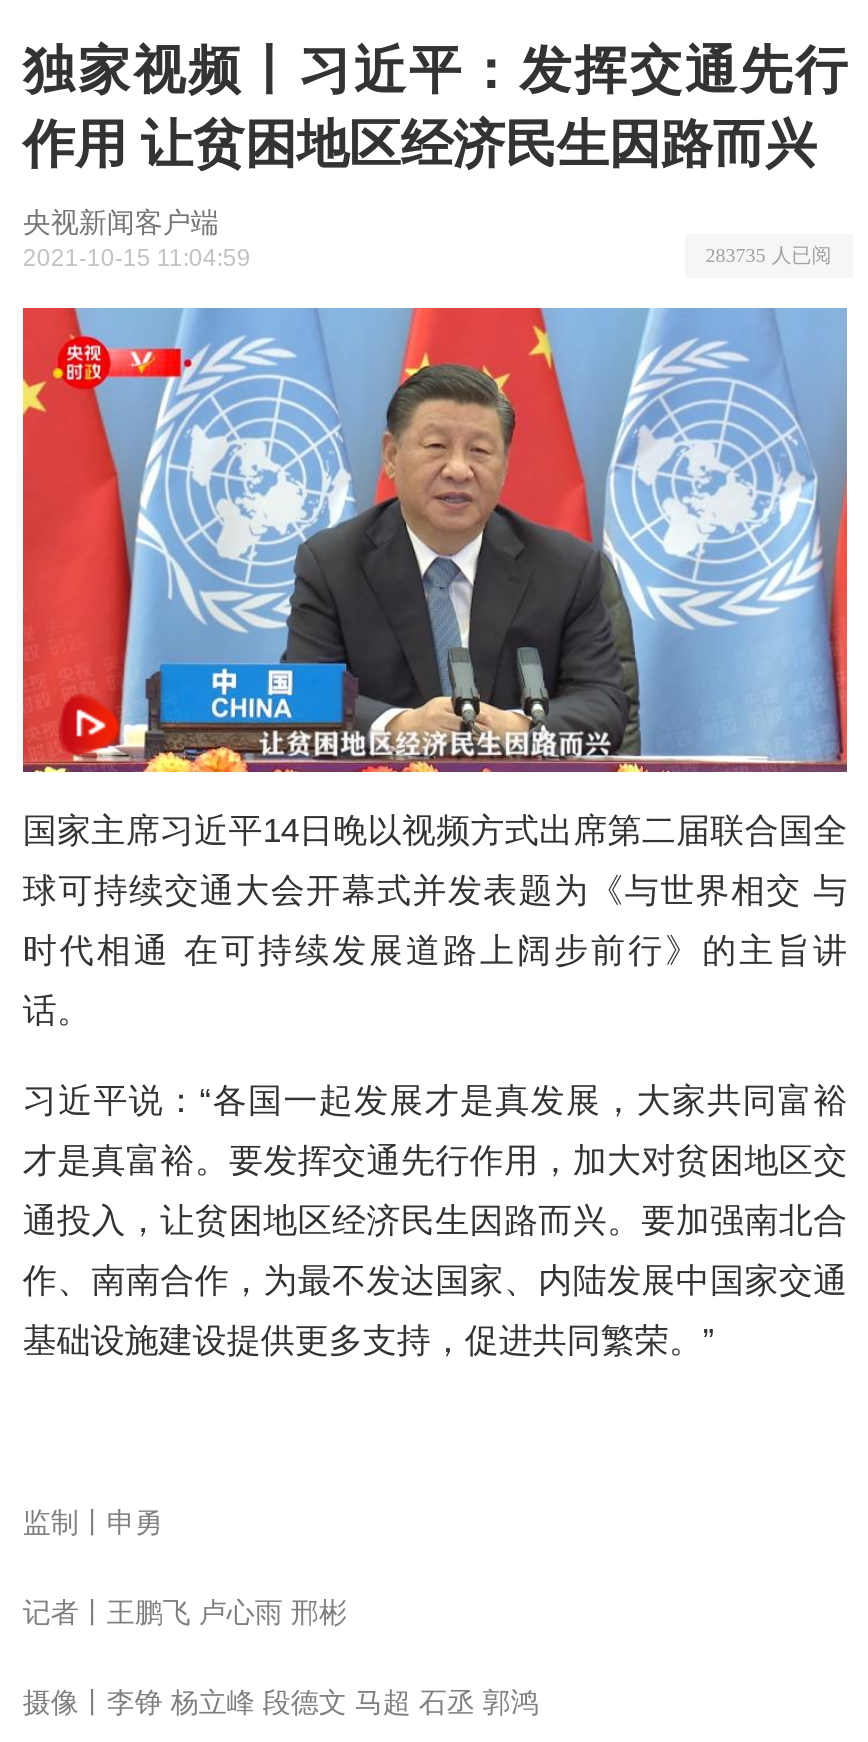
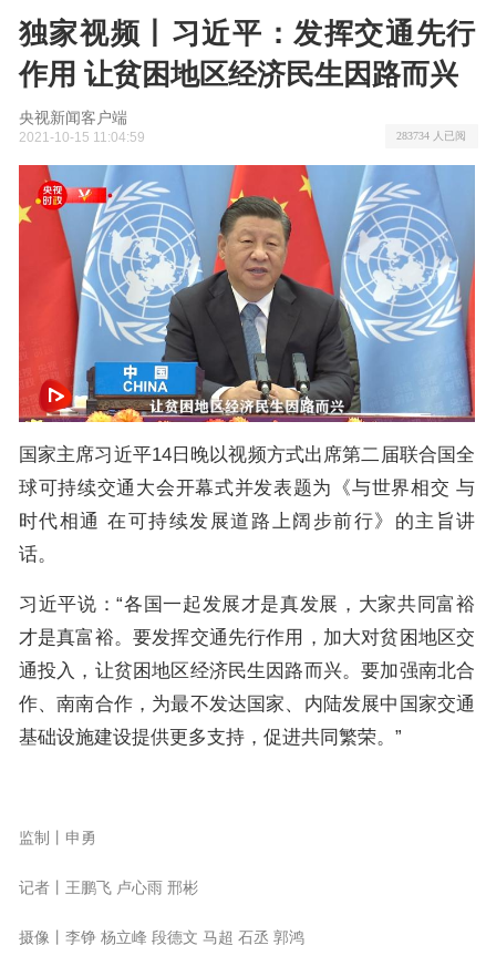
[705,244,831,266] 283735 人已阅 -> [397,130,466,142] 283734 人已阅

